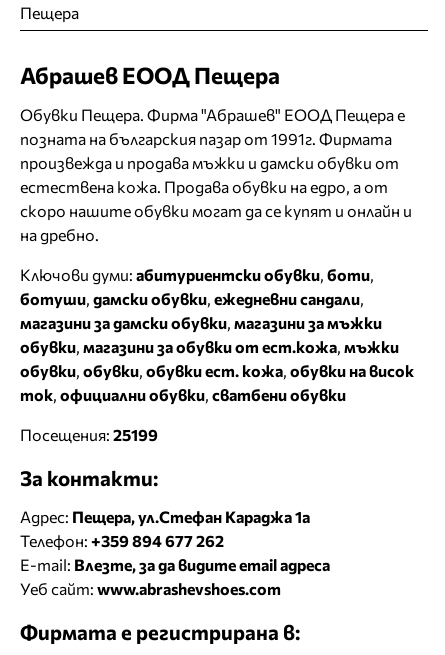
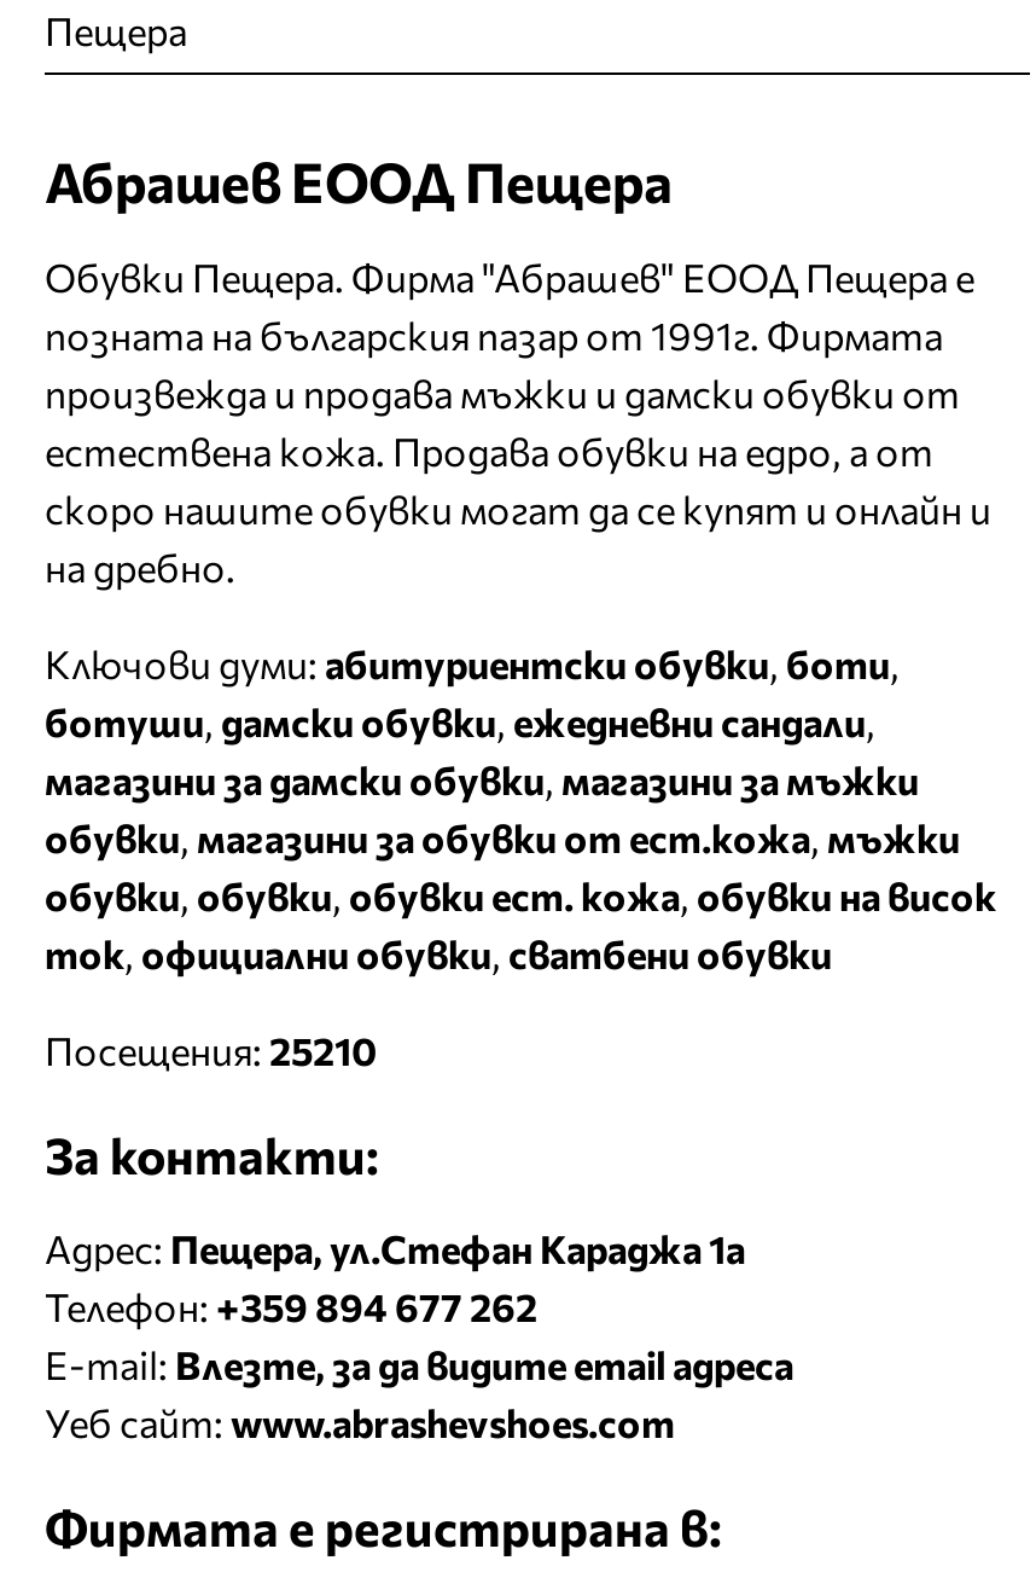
[20,425,158,444] Посещения: 25199 -> [45,1026,378,1072] Посещения: 25210

